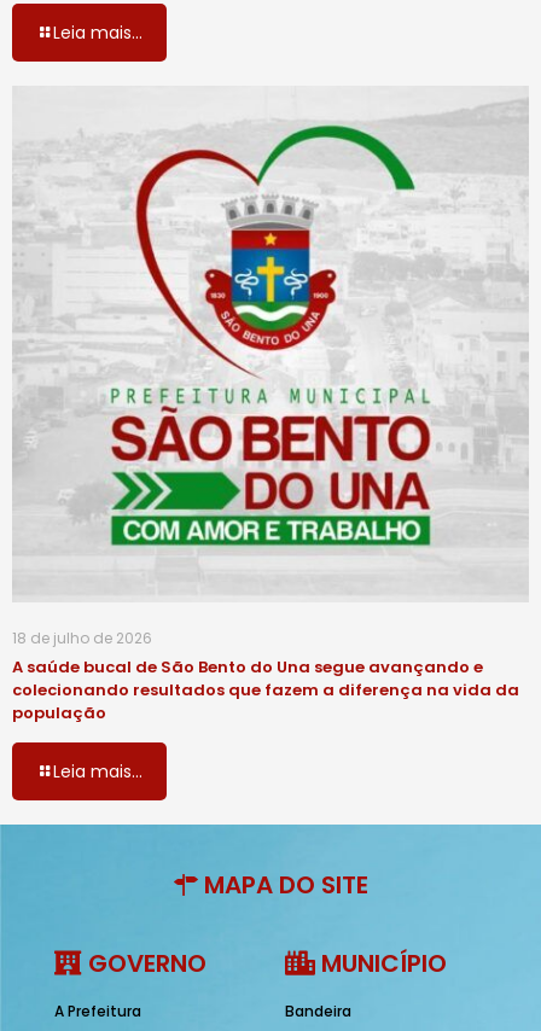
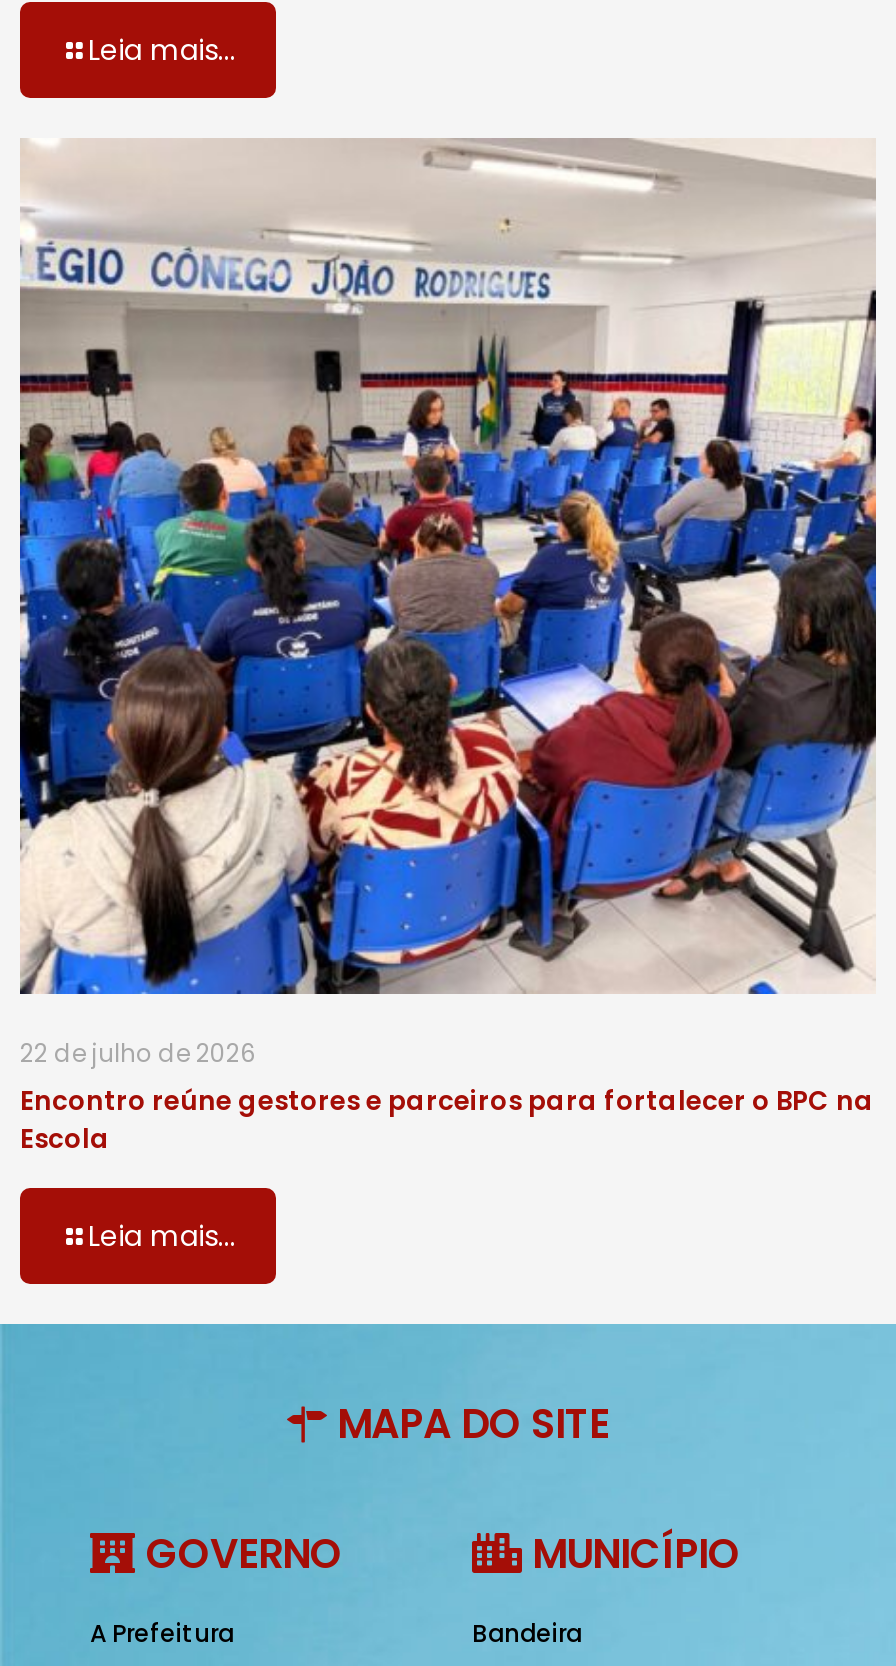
[12,99,529,725] [image] | 18 de julho de 2026 | A saúde bucal de São Bento do Una segue avançando e | colecionando resultados que fazem a diferença na vida da | população -> [18,138,878,1159] [image] | 22 de julho de 2026 | Encontro reúne gestores e parceiros para fortalecer o BPC na | Escola

